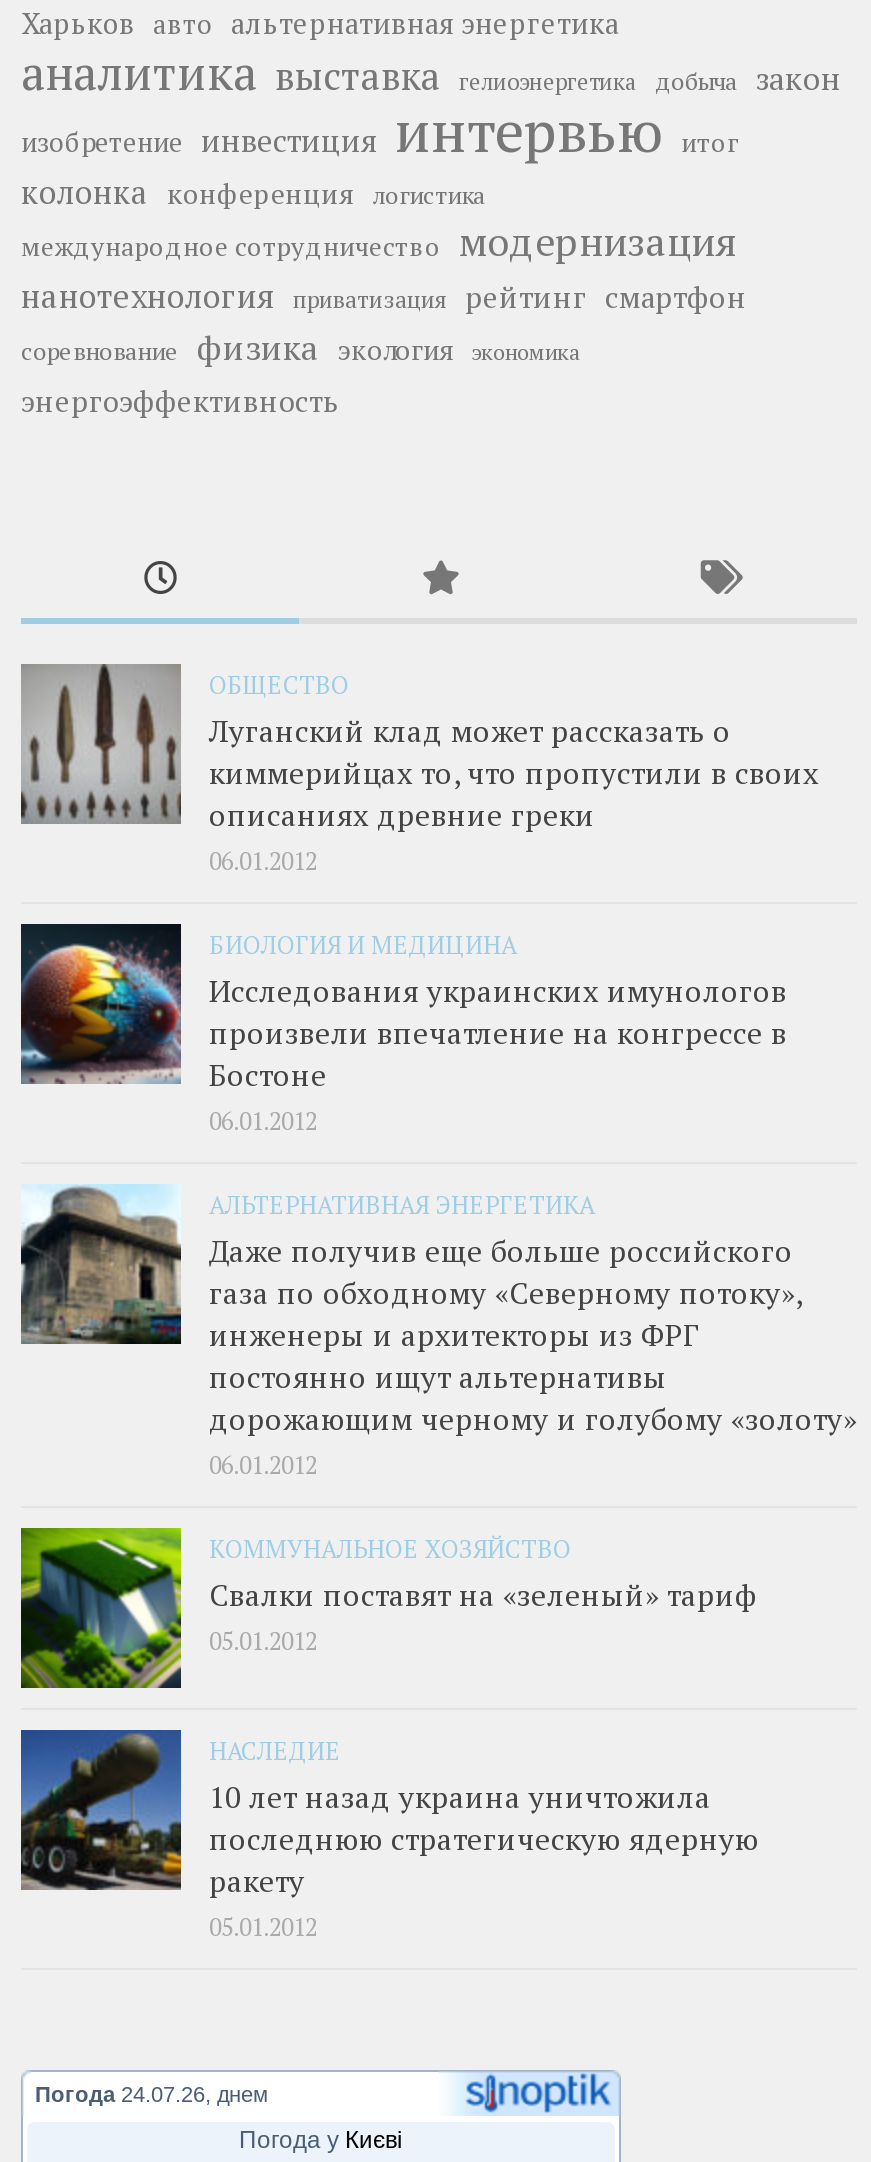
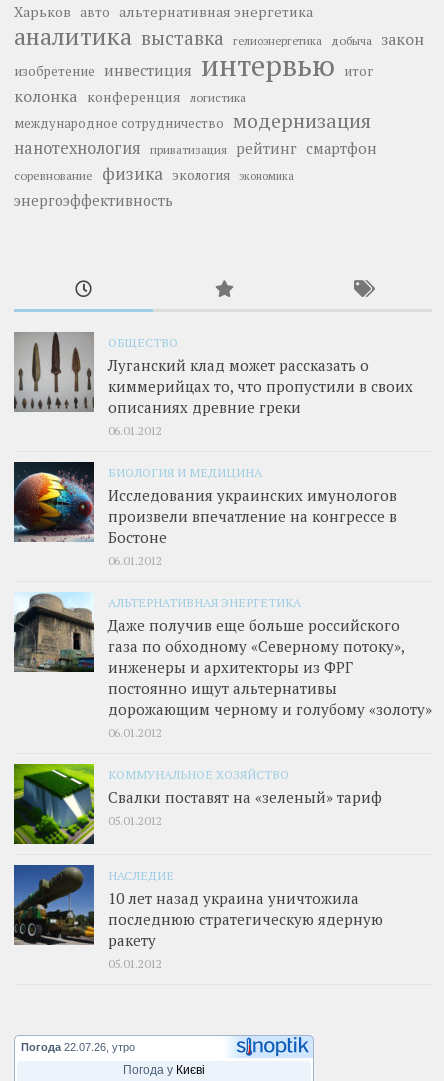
[35,2082,269,2106] Погода 24.07.26, днем -> [21,1041,135,1053] Погода 22.07.26, утро

